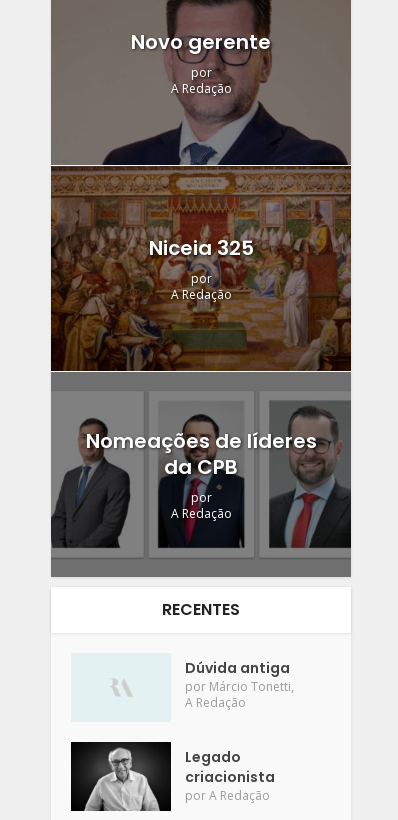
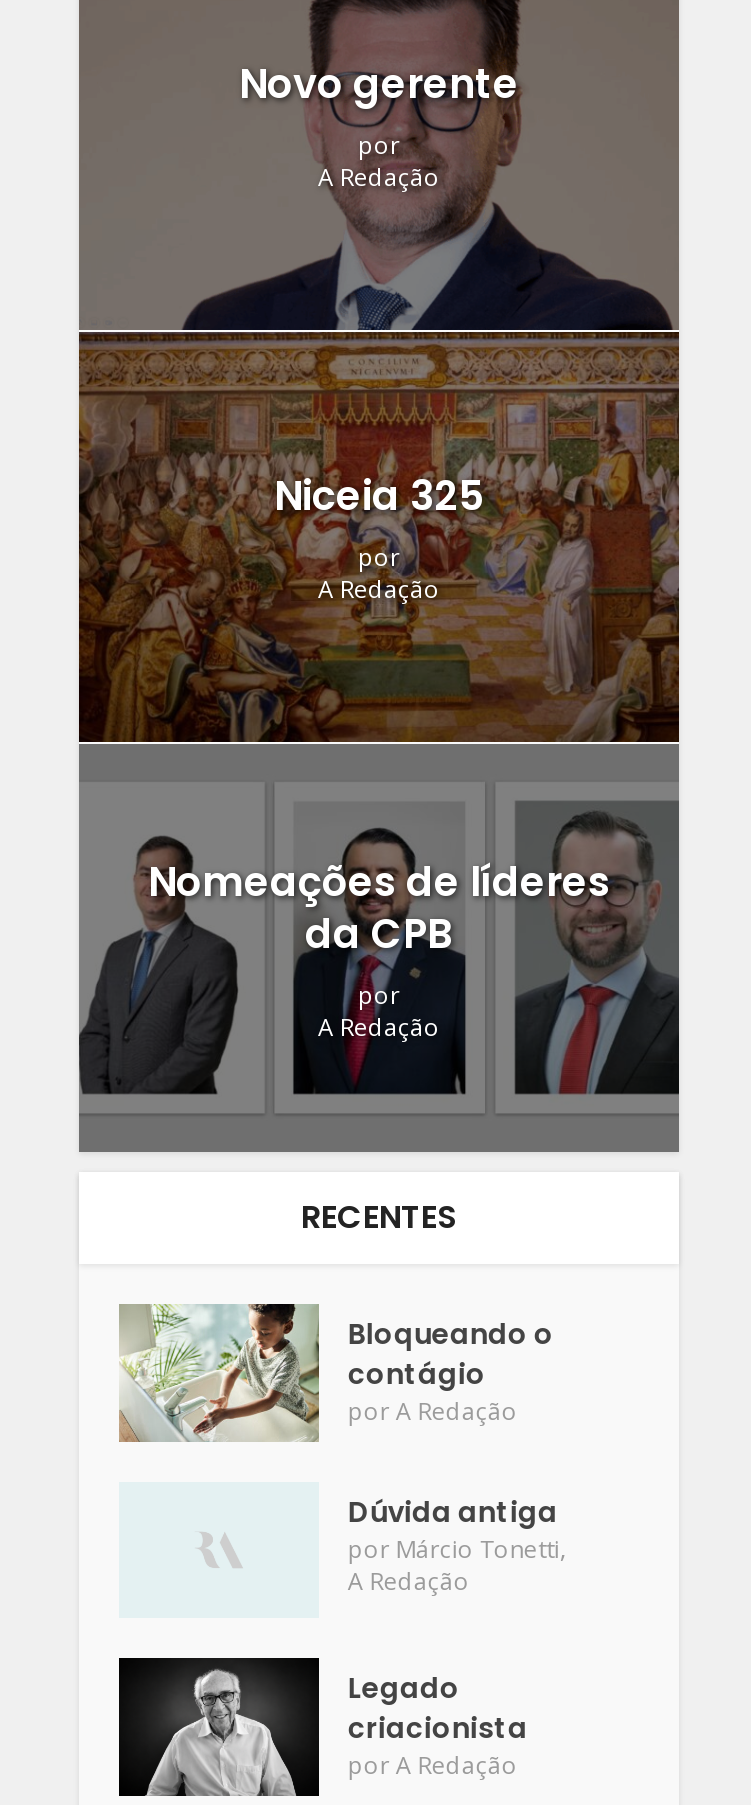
none -> [117,1302,554,1444] [image] | Bloqueando o | contágio | por A Redação

